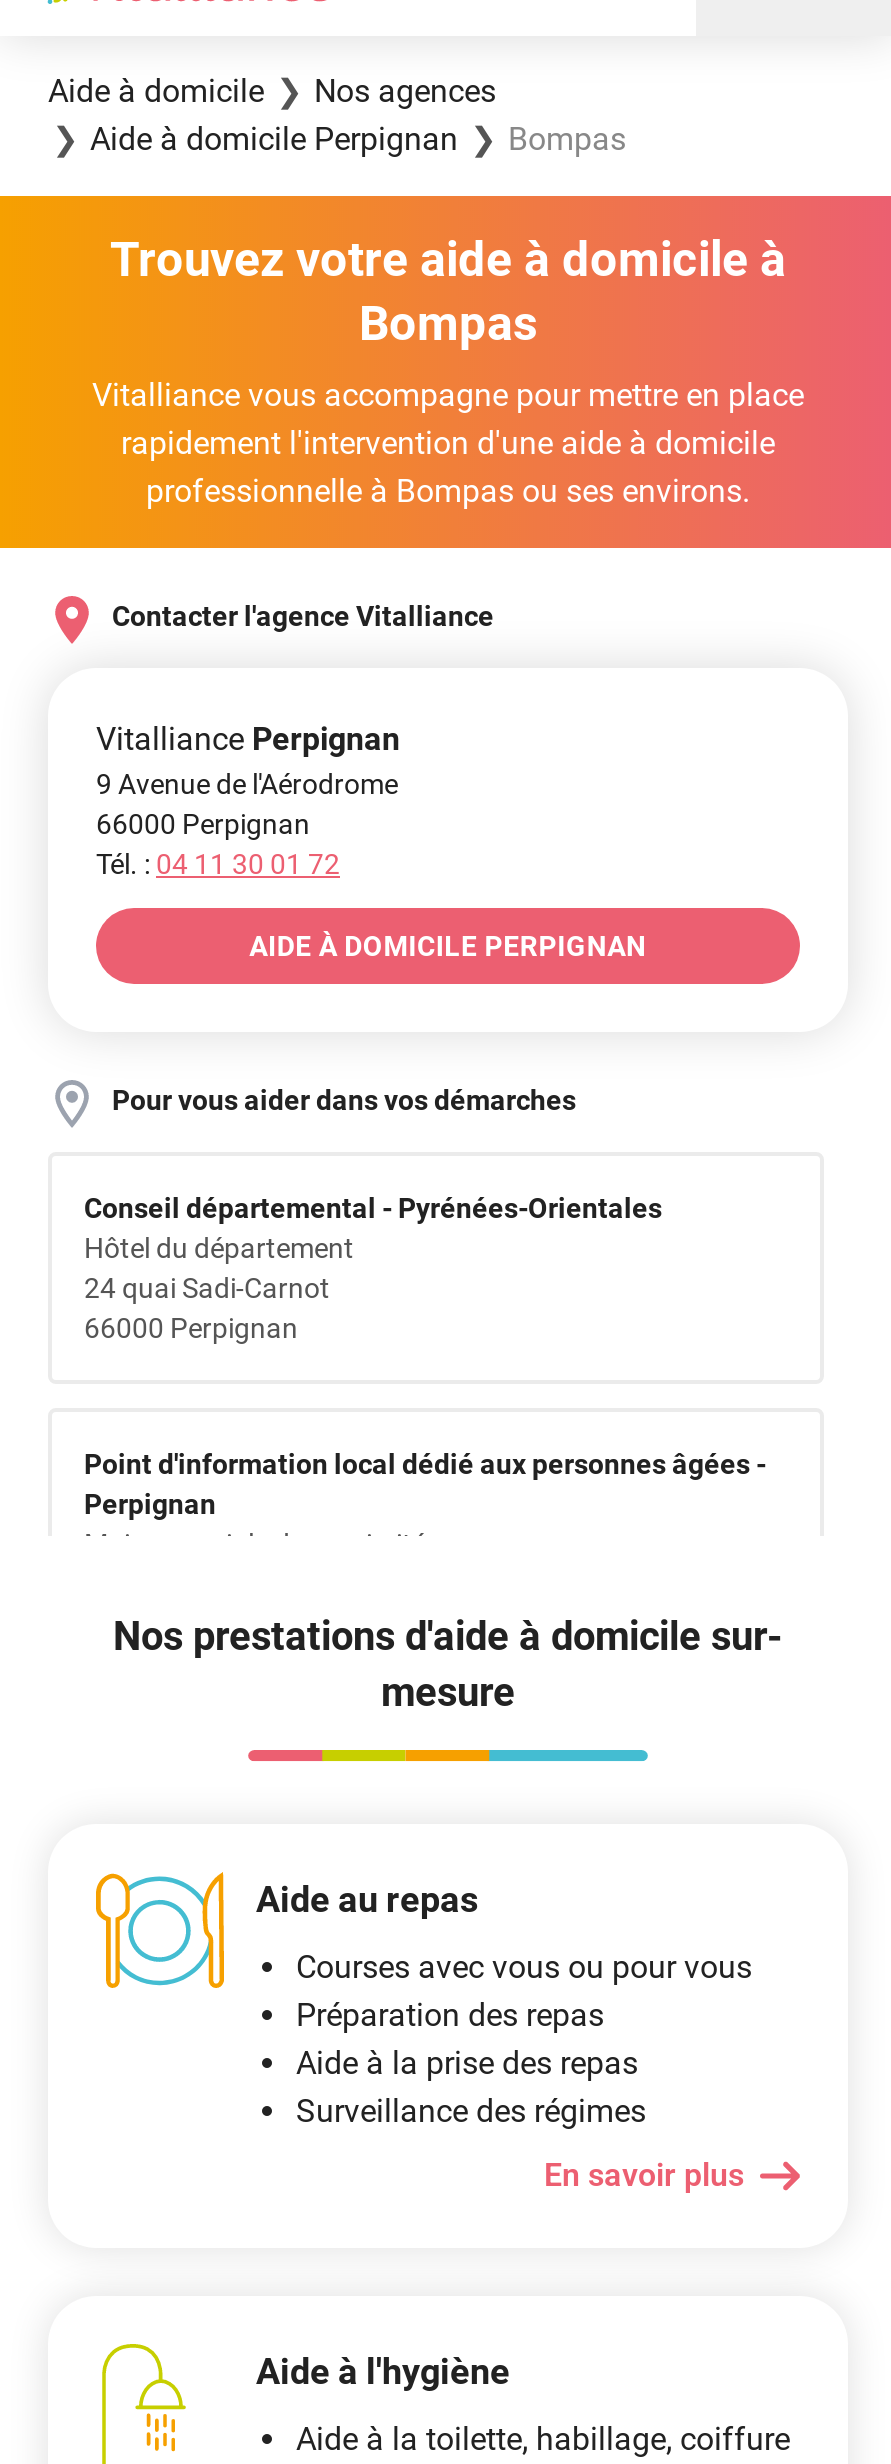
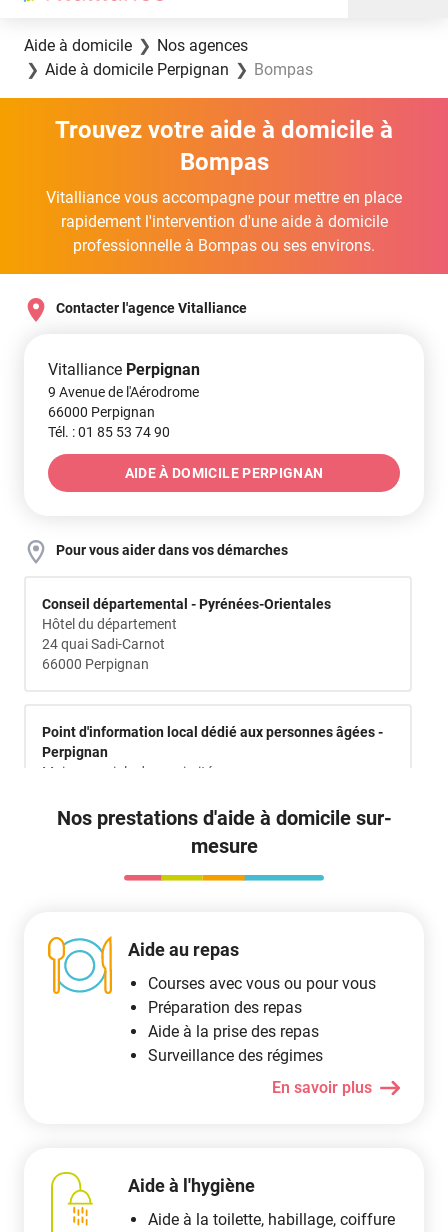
[96,848,340,880] Tél. : 04 11 30 01 72 -> [48,424,170,440] Tél. : 01 85 53 74 90

